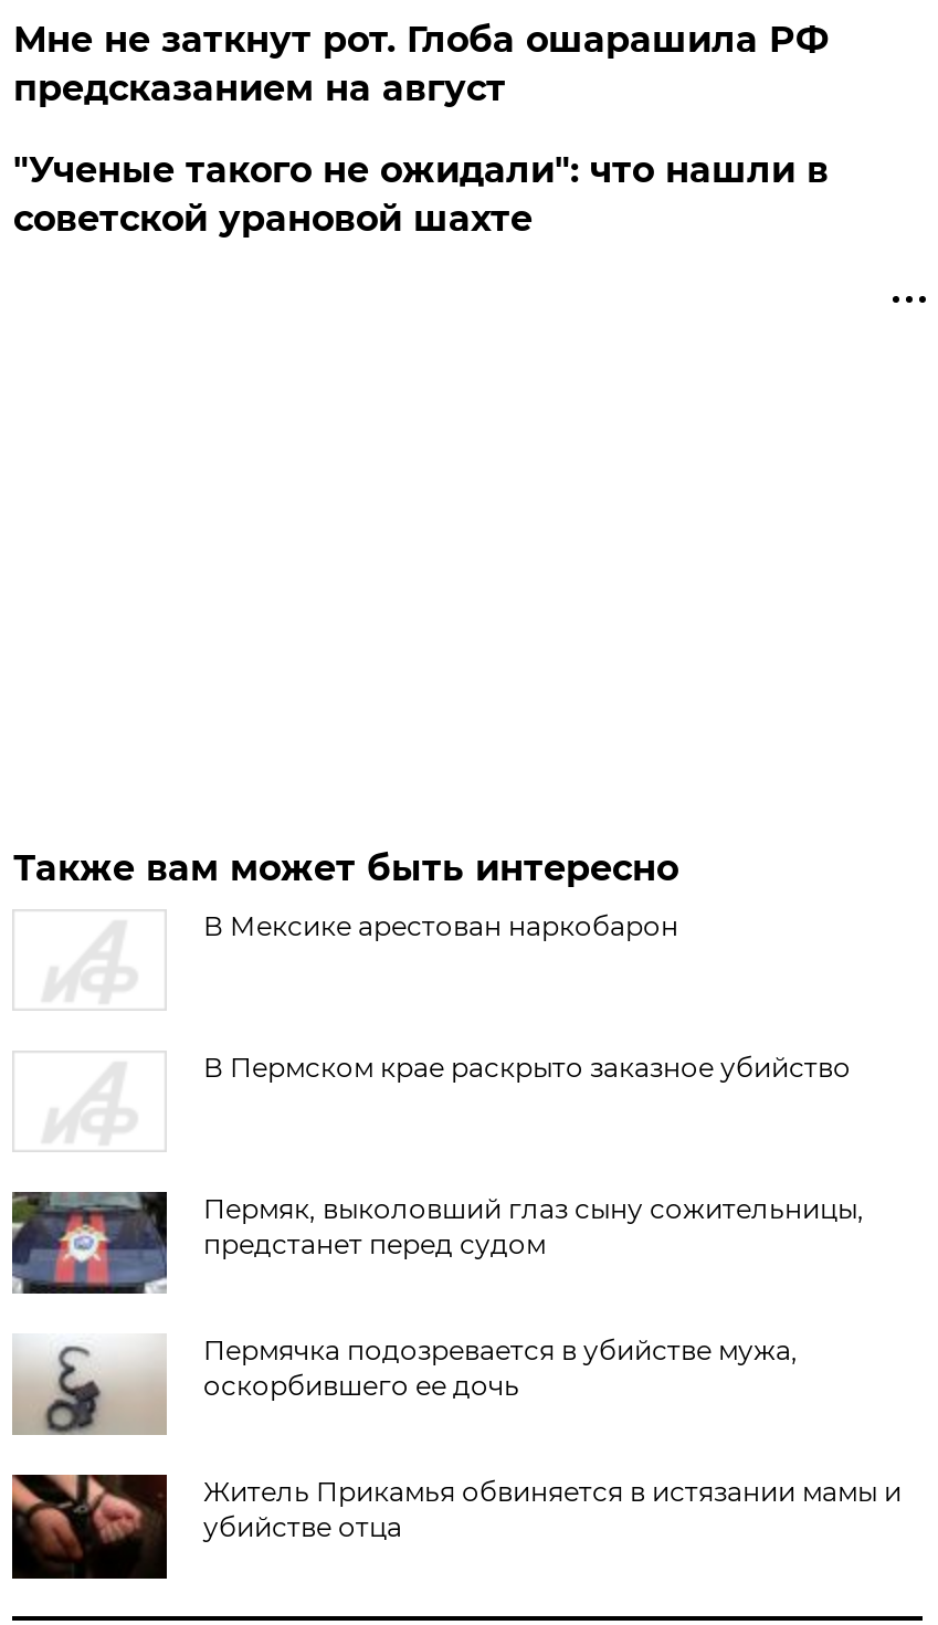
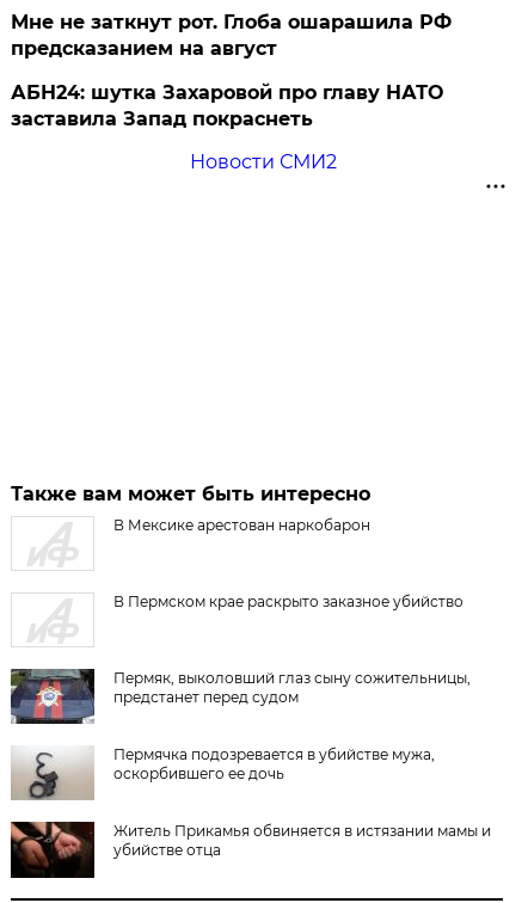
[13,149,828,240] "Ученые такого не ожидали": что нашли в | советской урановой шахте -> [11,81,444,173] АБН24: шутка Захаровой про главу НАТО | заставила Запад покраснеть | Новости СМИ2

